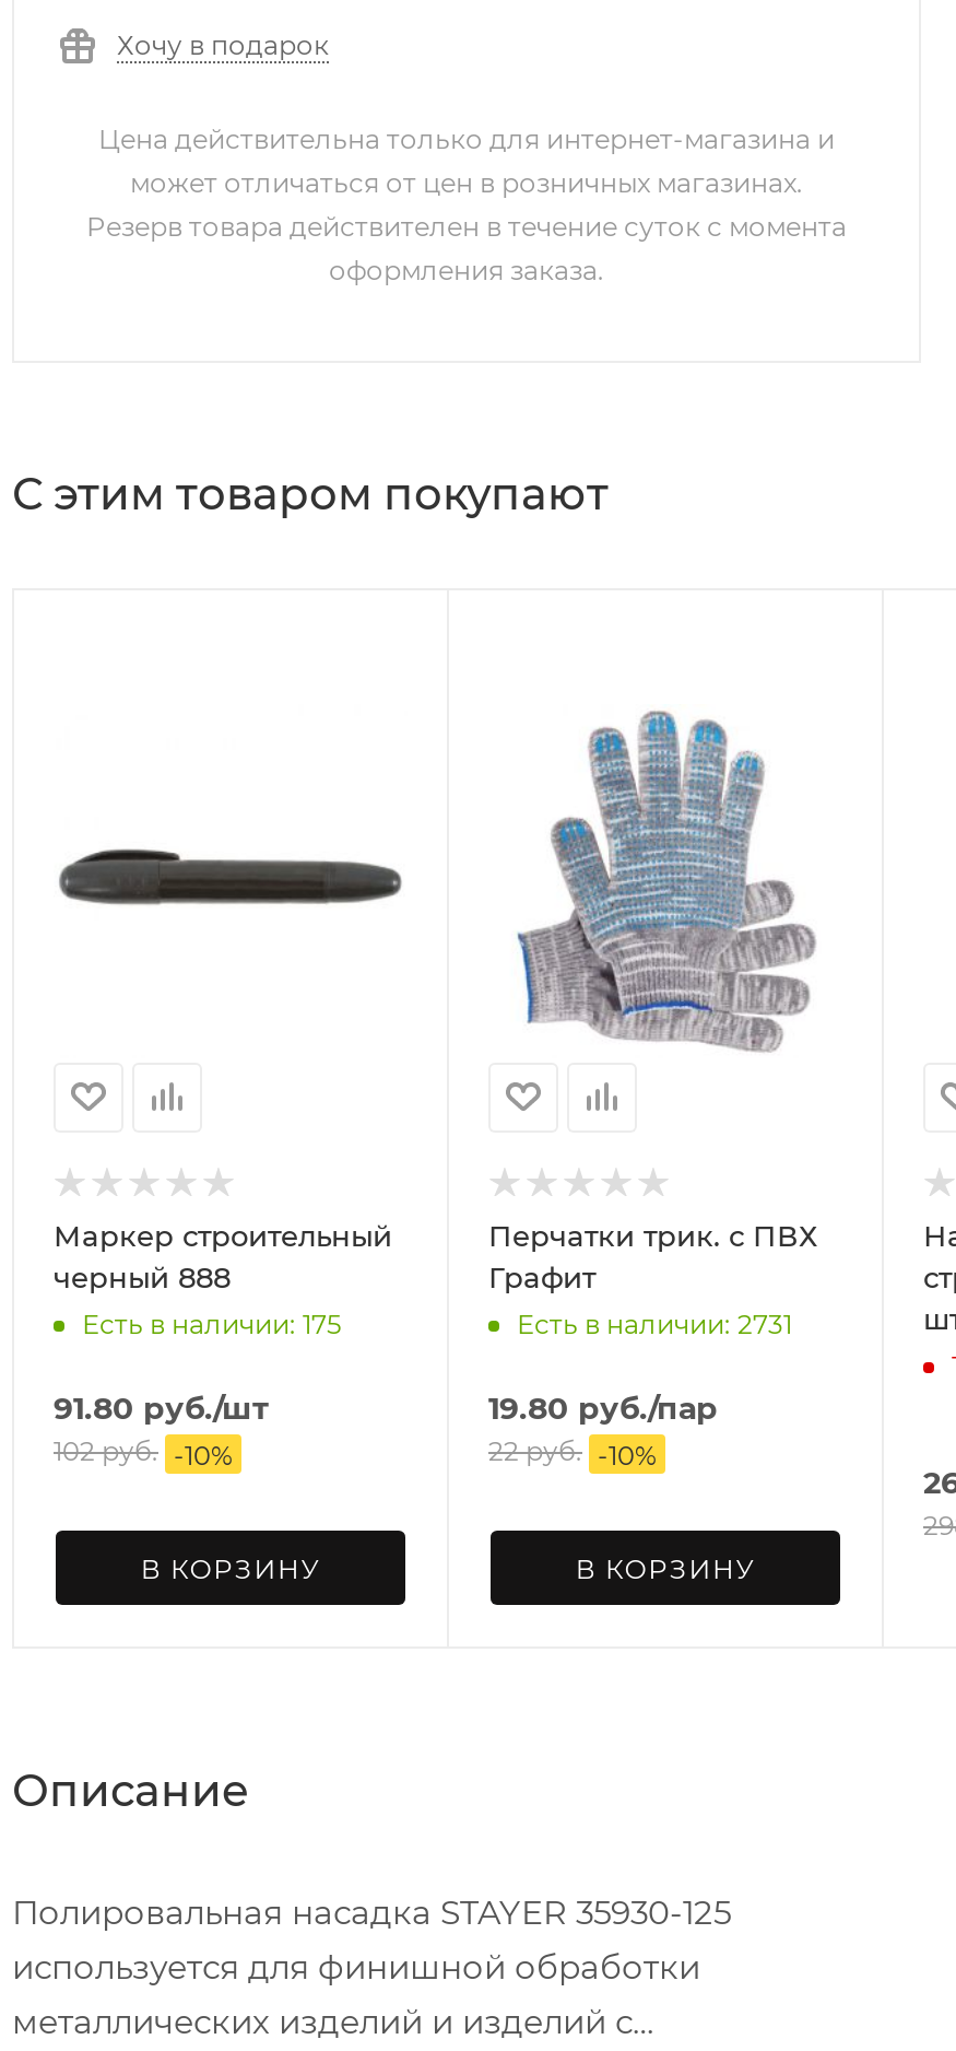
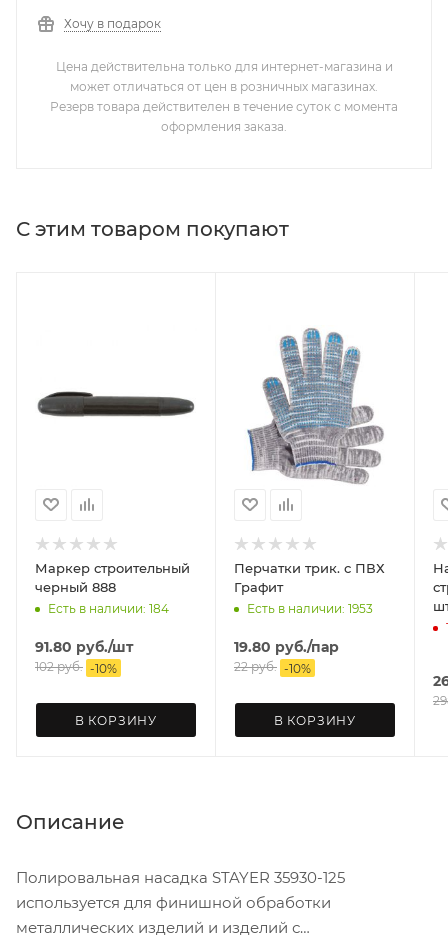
[82,1309,342,1341] Есть в наличии: 175 -> [48,601,169,616] Есть в наличии: 184
[517,1309,792,1341] Есть в наличии: 2731 -> [247,601,373,616] Есть в наличии: 1953

